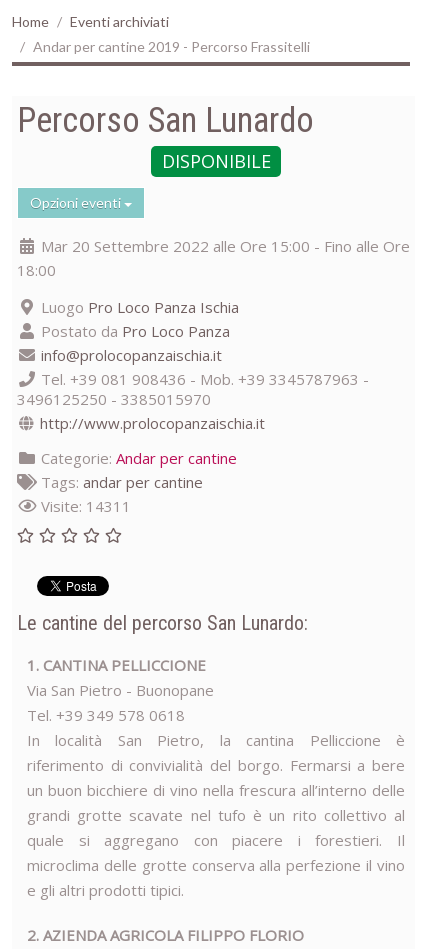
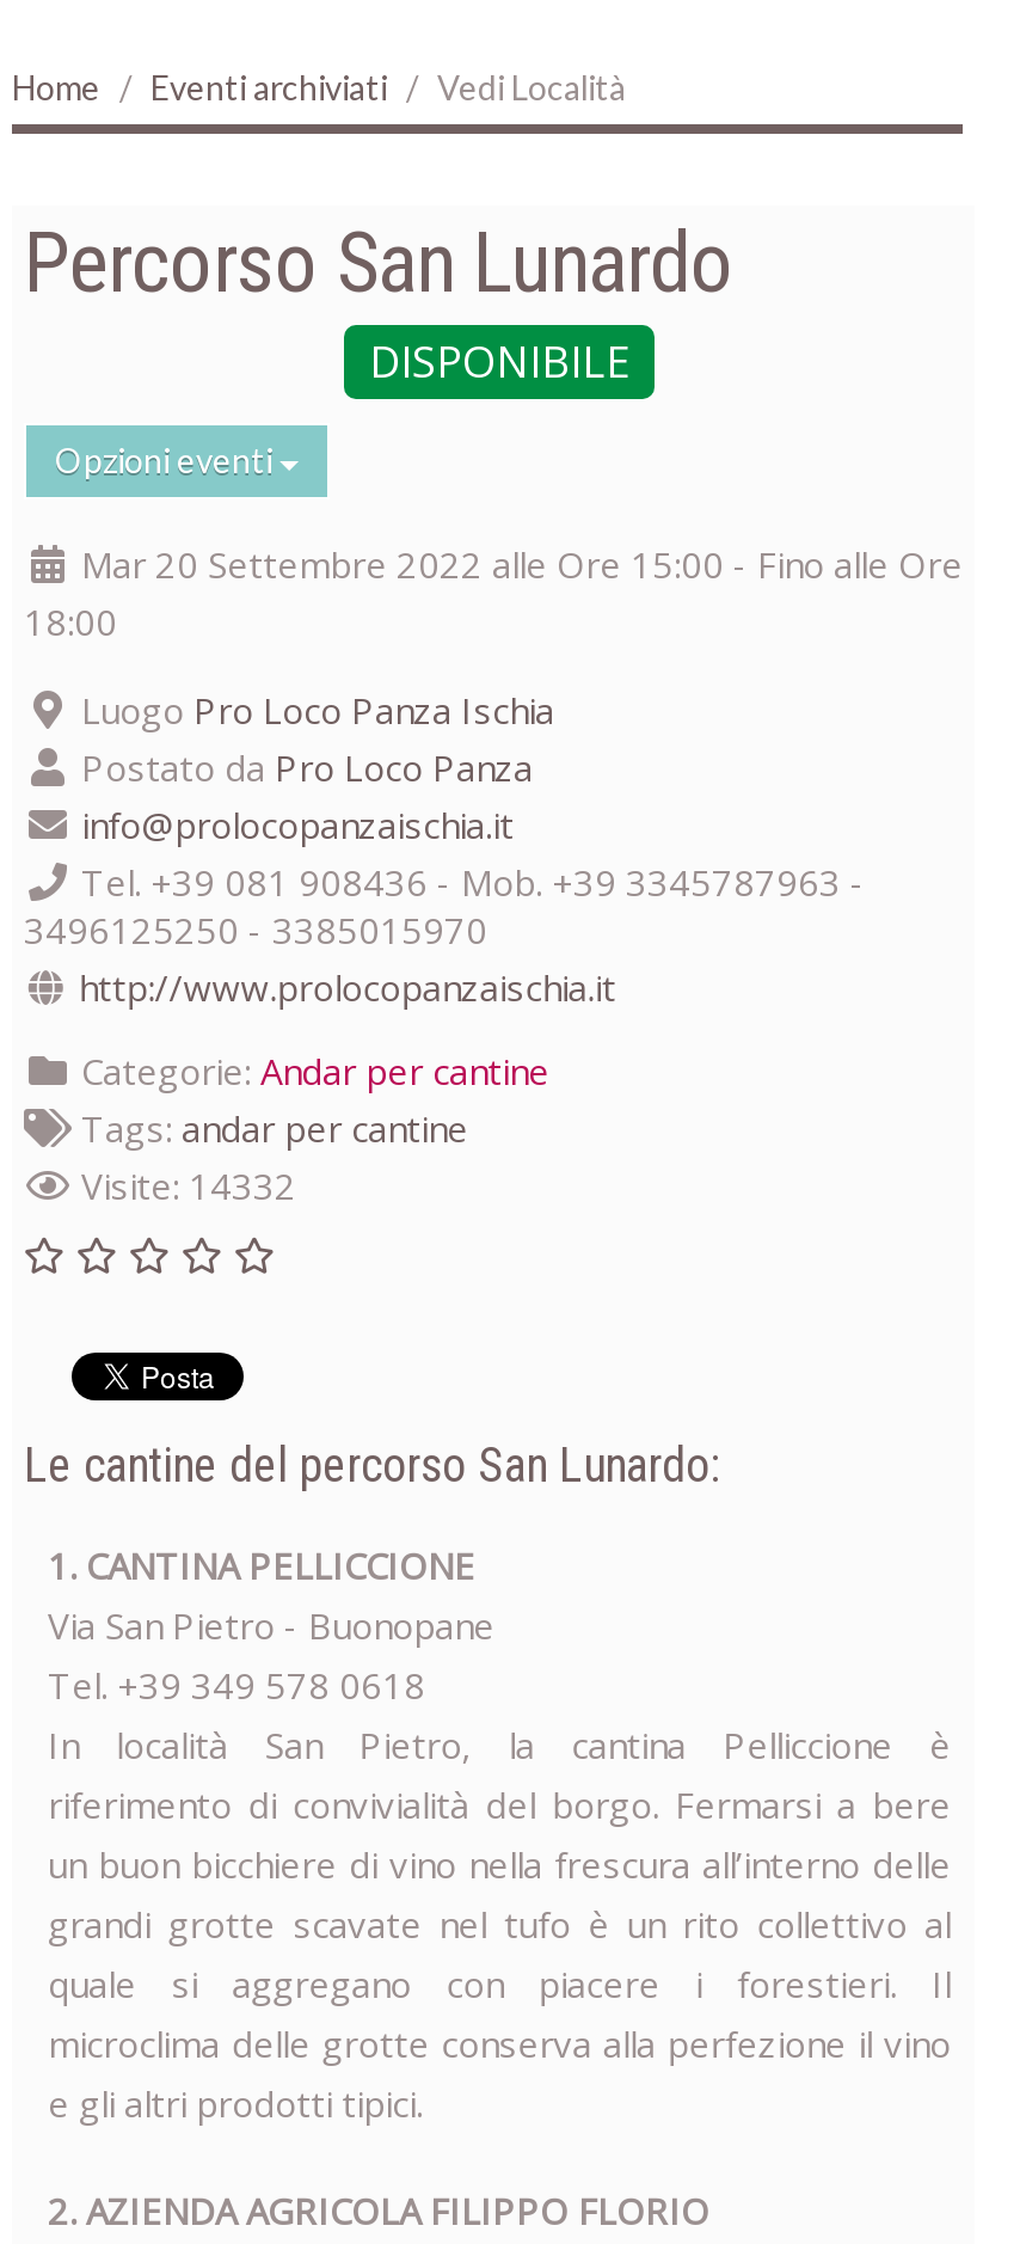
[33,38,310,55] Andar per cantine 2019 - Percorso Frassitelli -> [437,68,626,109] Vedi Località
[37,496,131,516] Visite: 14311 -> [72,1163,296,1210] Visite: 14332

